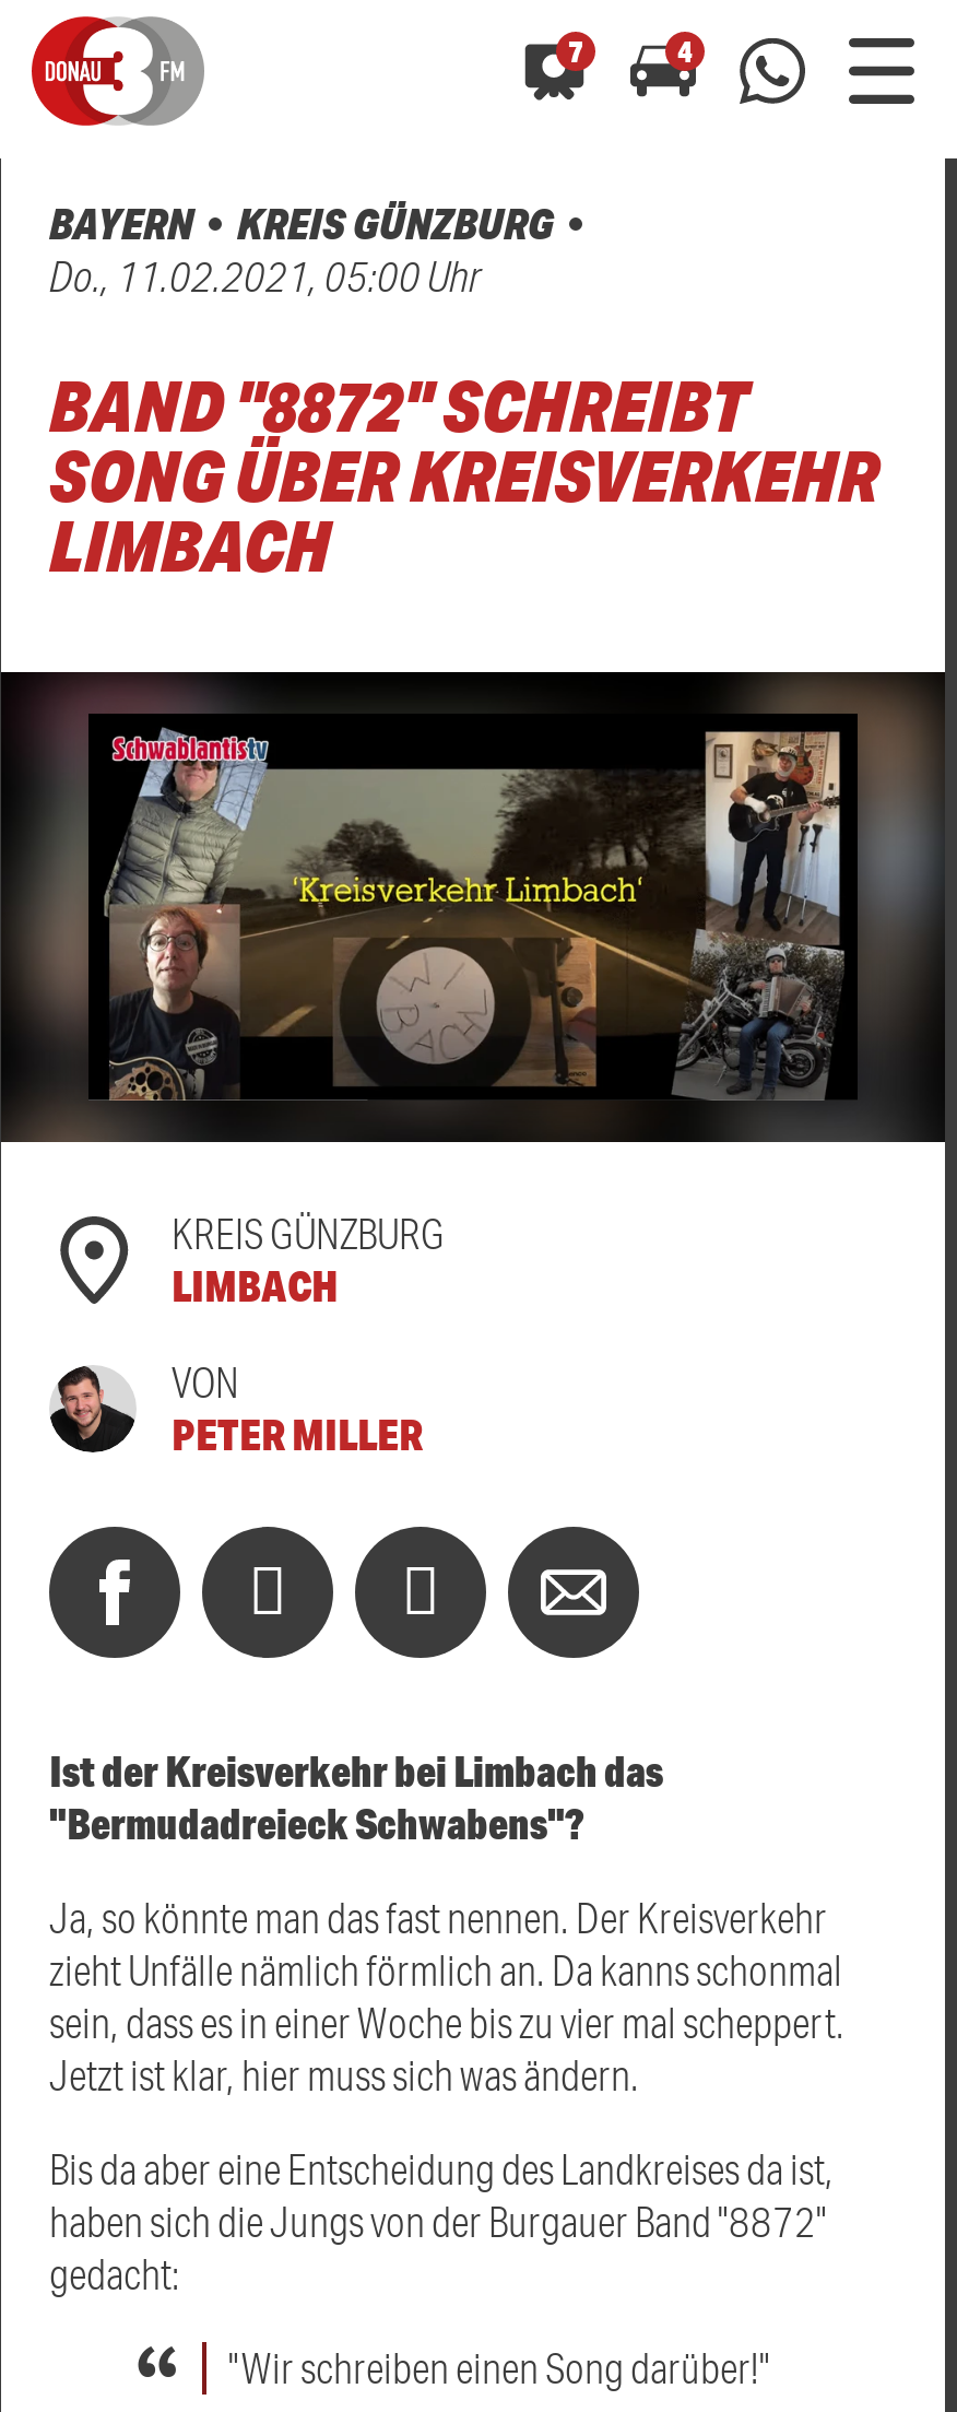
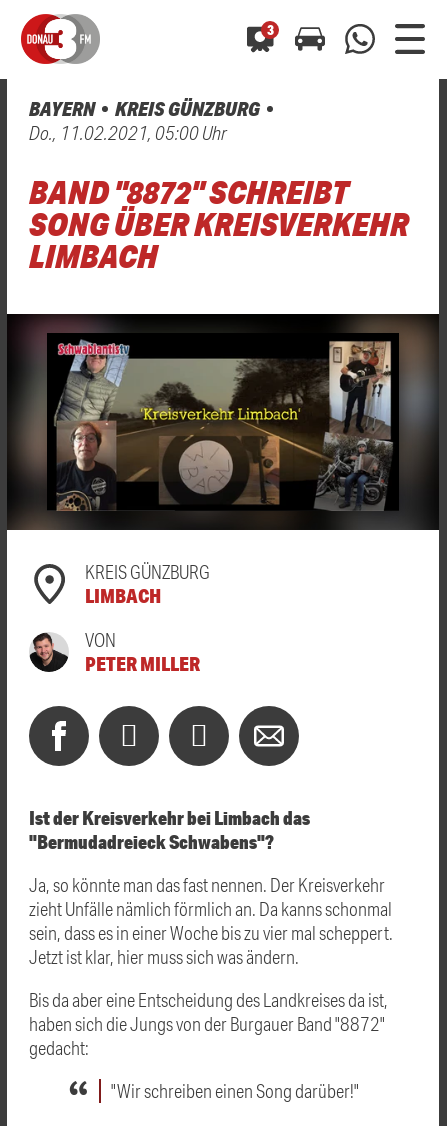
[568,32,693,71] 7 | 4 -> [266,21,273,39] 3

